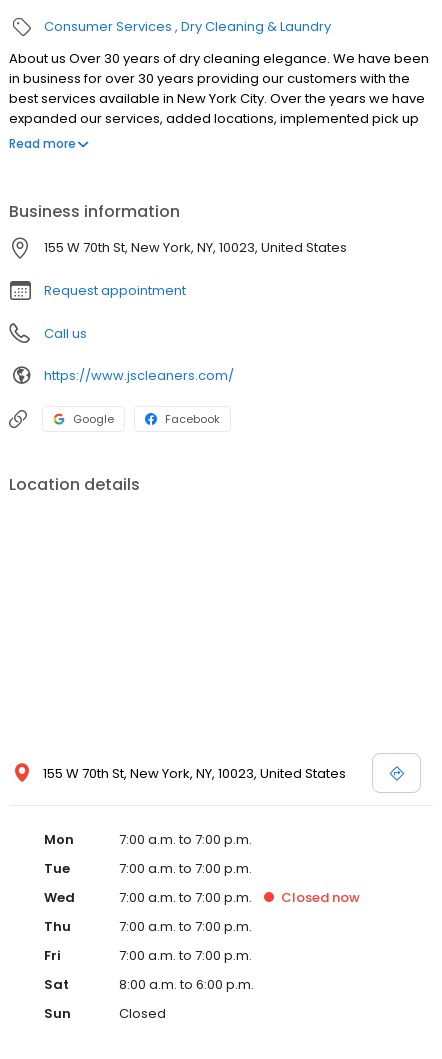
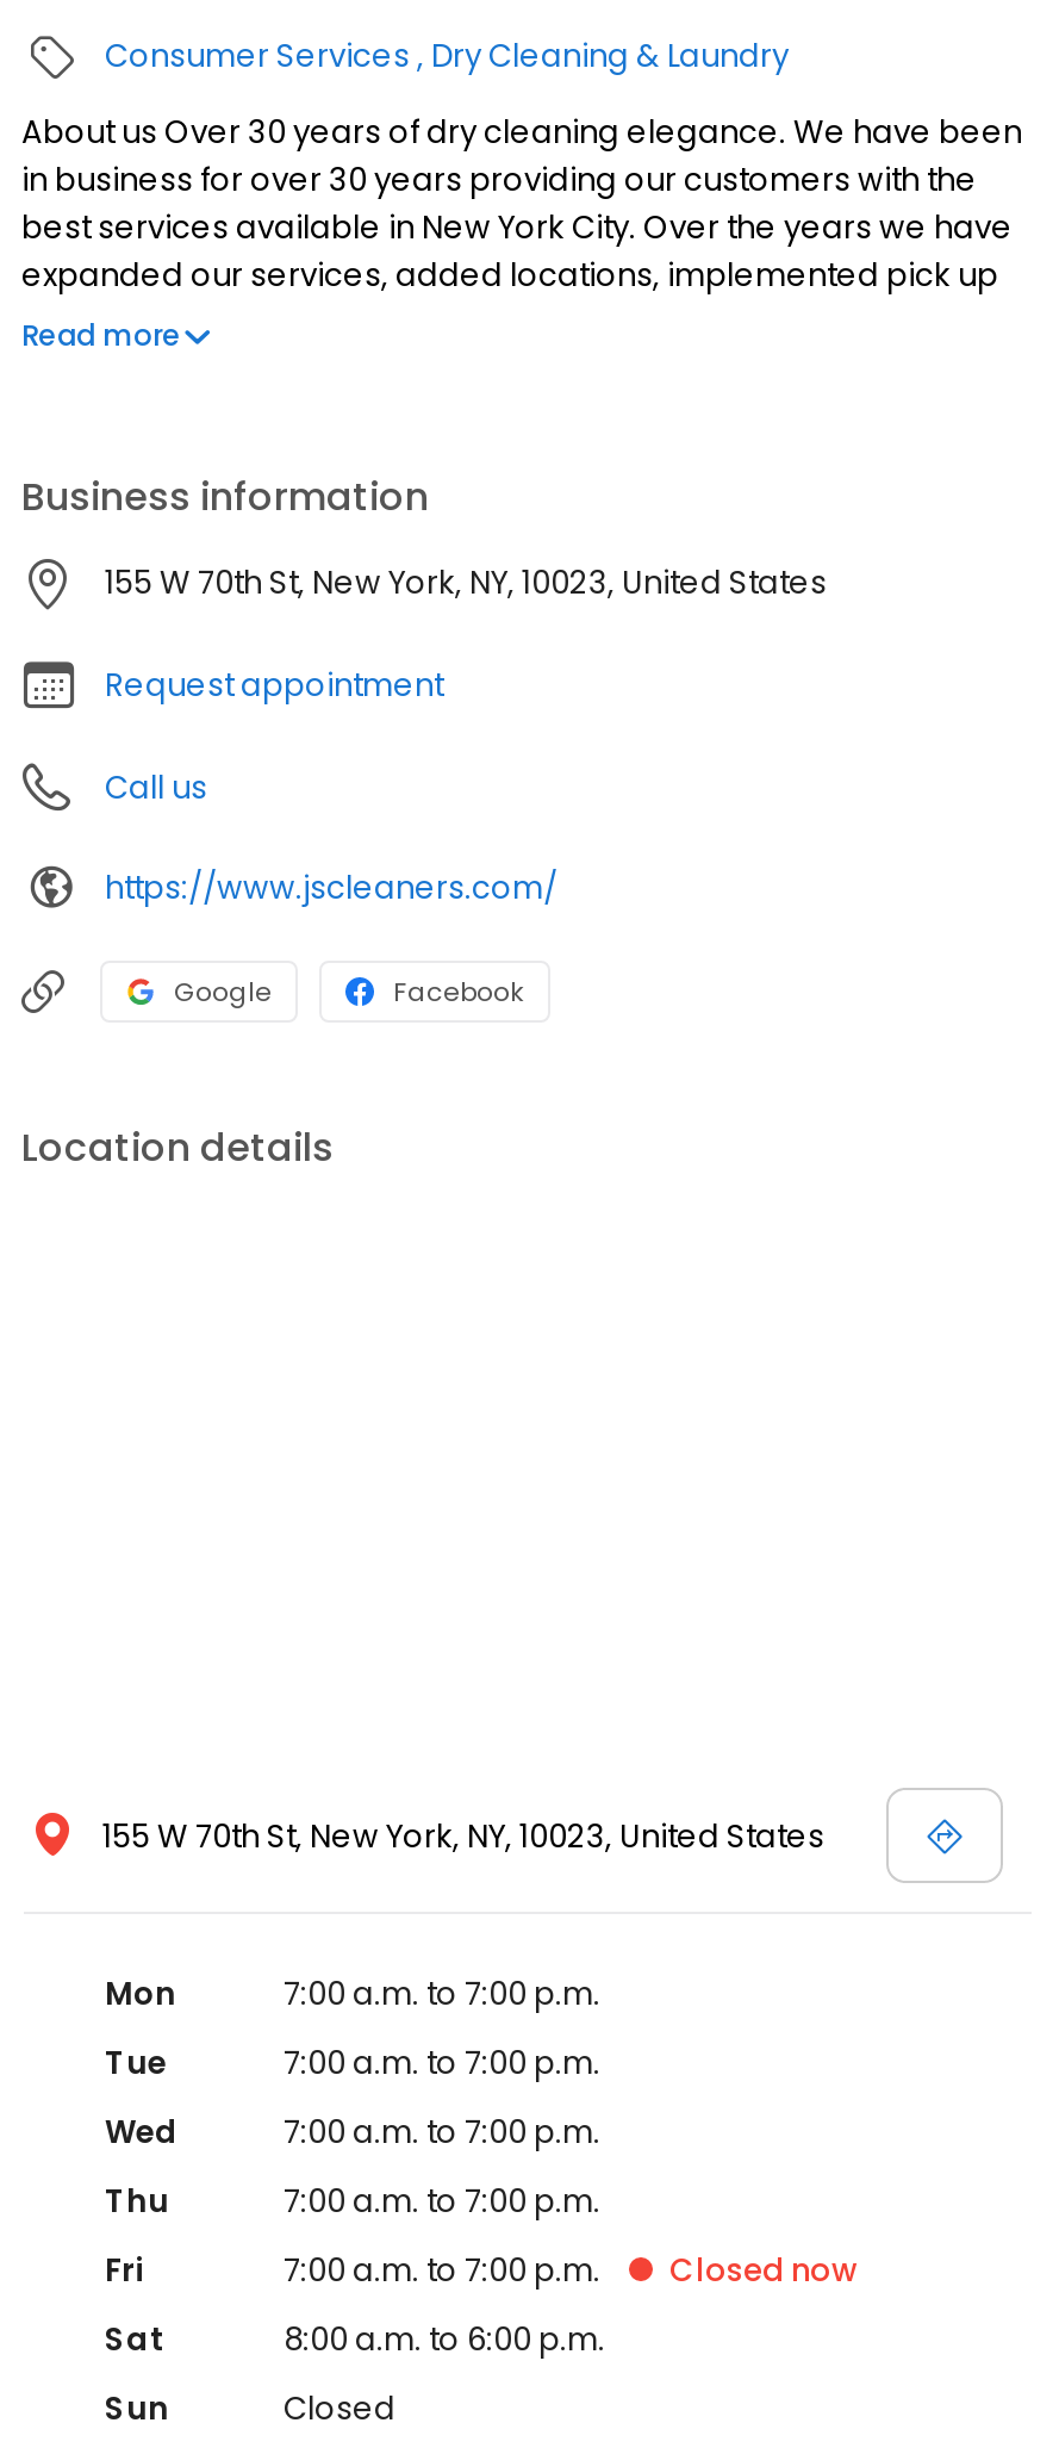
moved [281,888,360,907] -> [669,2249,858,2294]: Closed now

